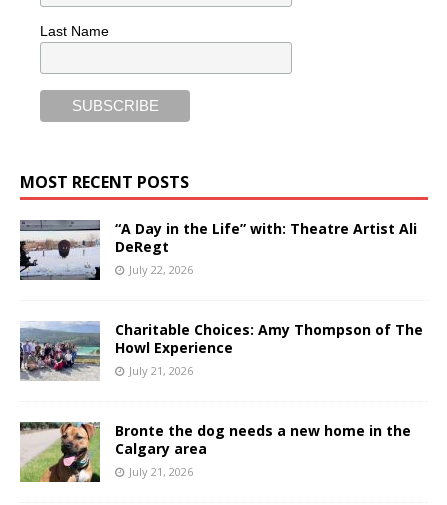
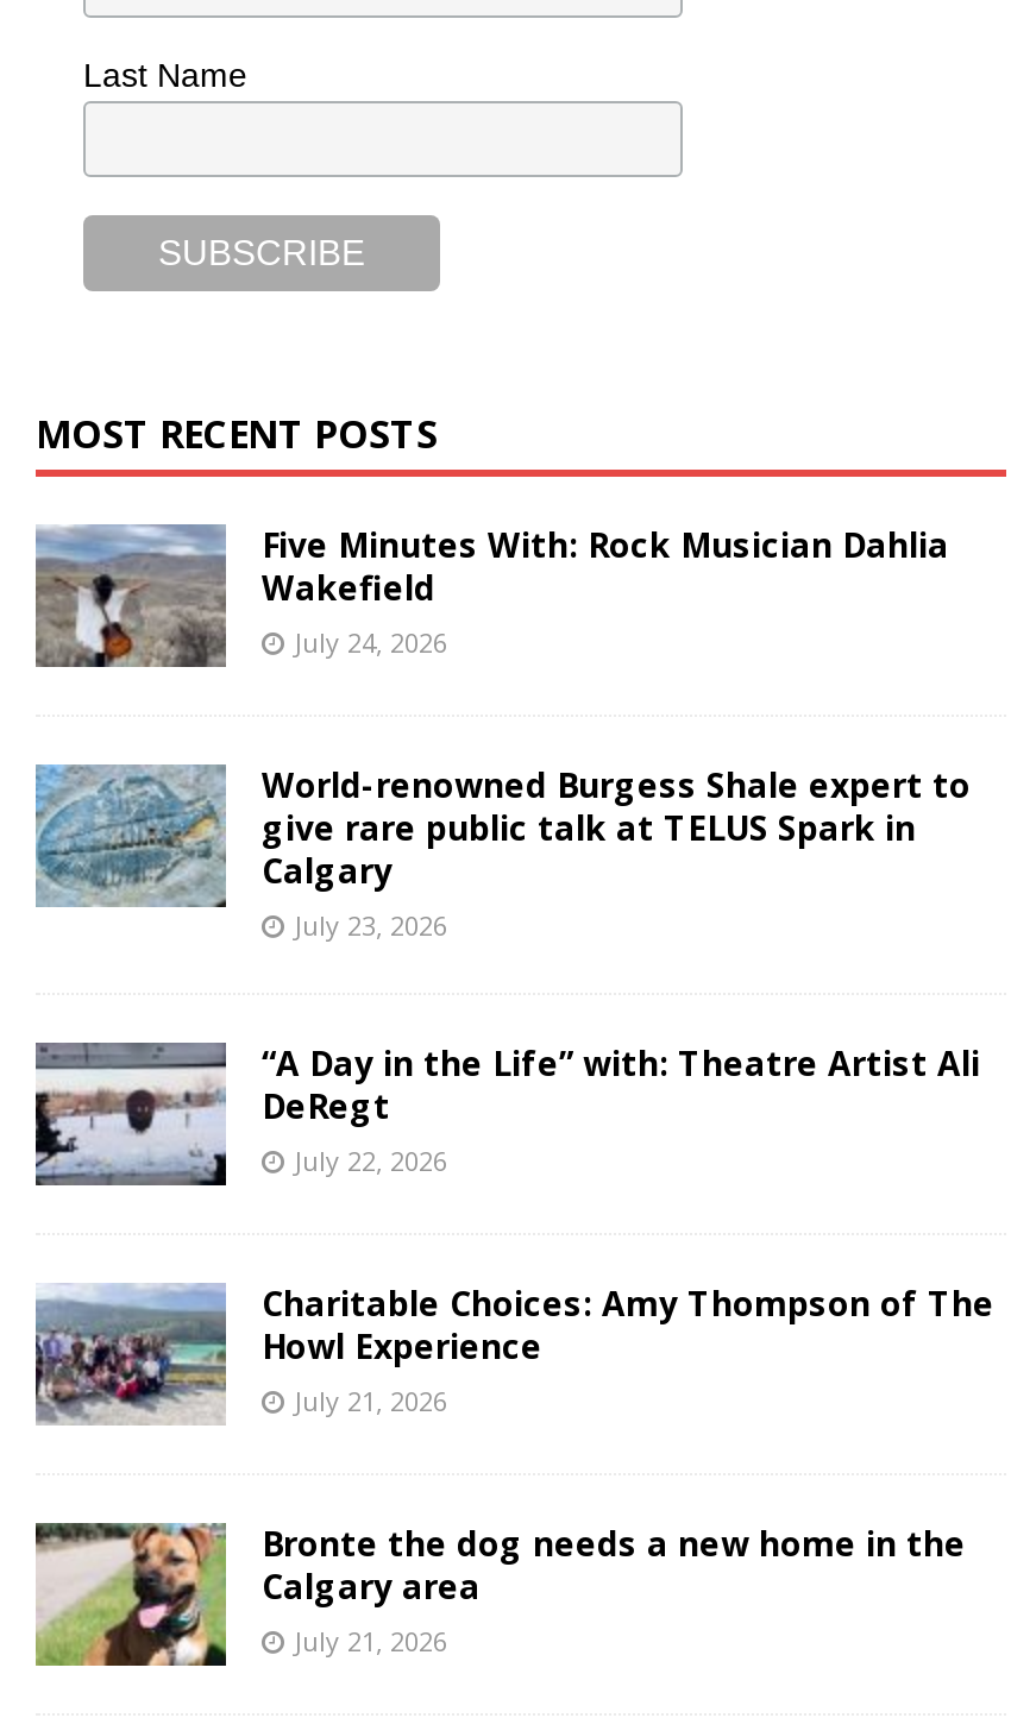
none -> [33,522,971,943] [image] | Five Minutes With: Rock Musician Dahlia | Wakefield | July 24, 2026 | World-renowned Burgess Shale expert to | give rare public talk at TELUS Spark in | Calgary | July 23, 2026
none -> [33,764,228,910] [image]

